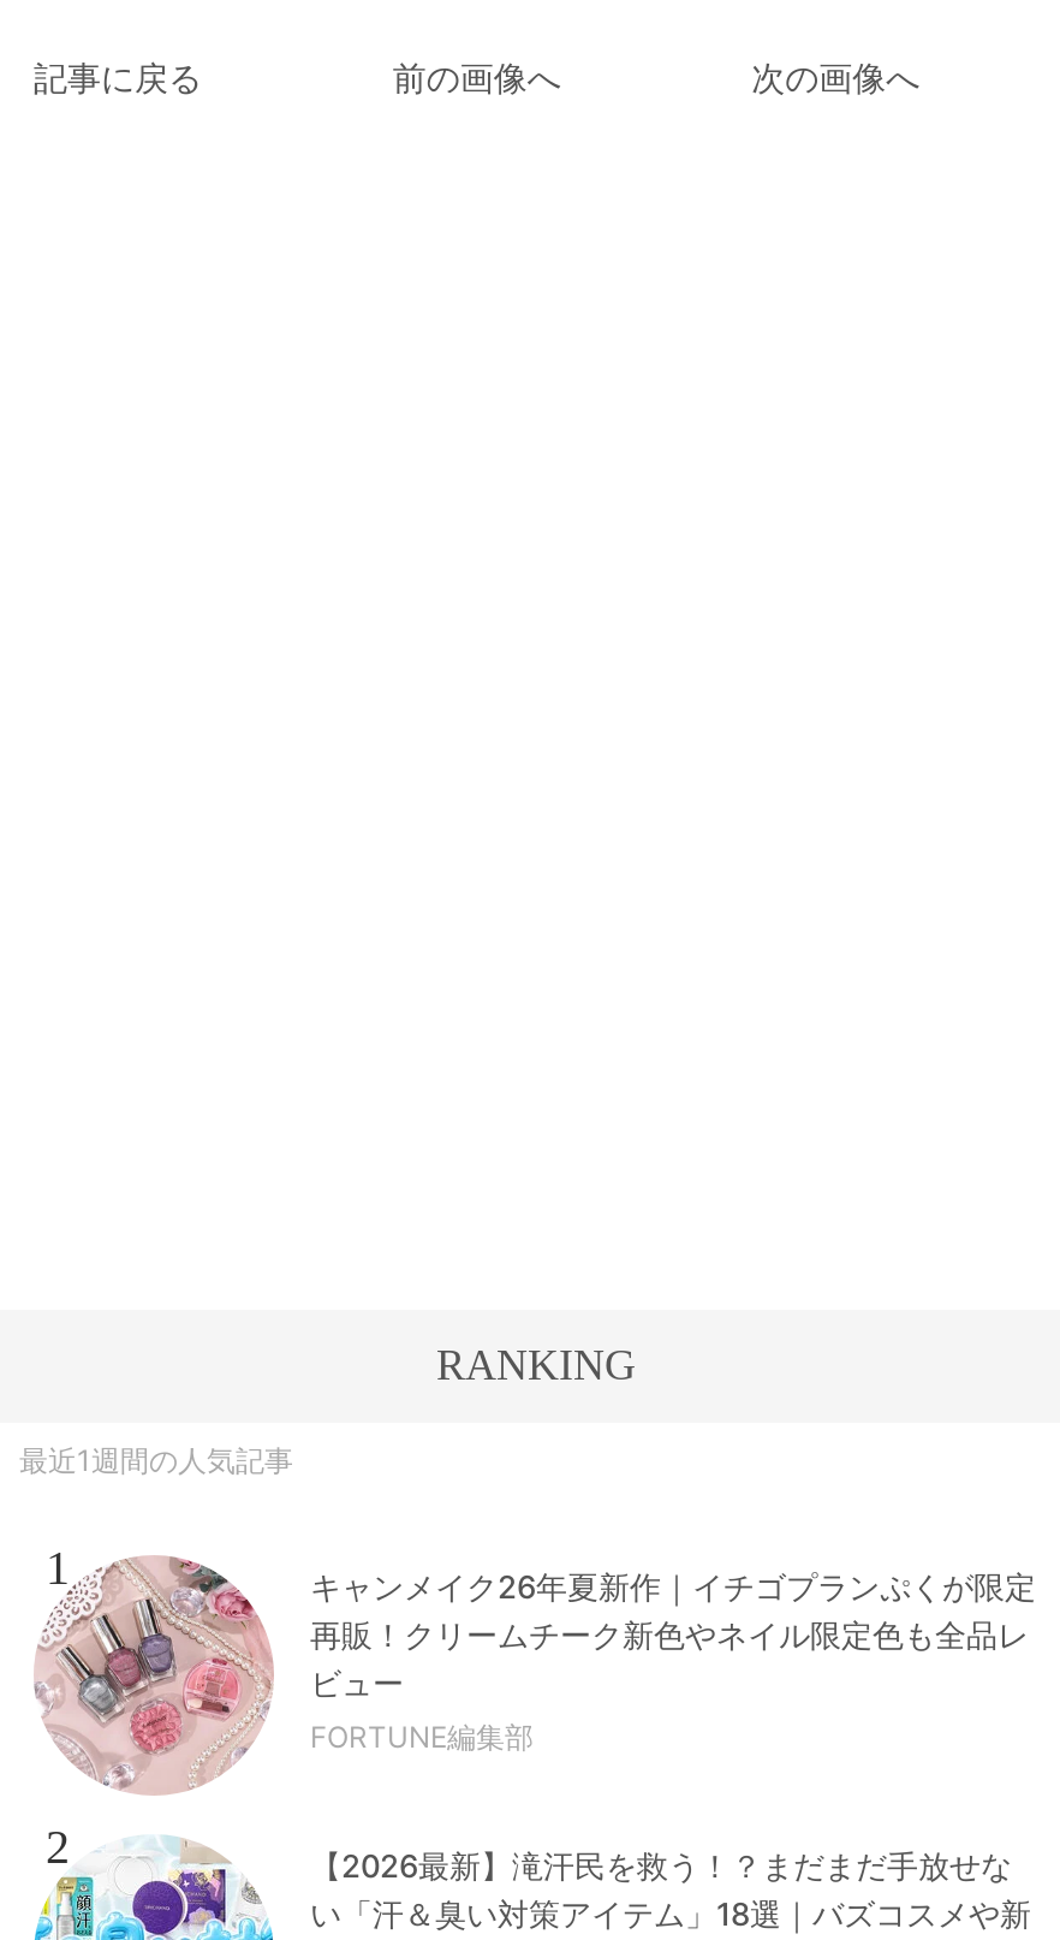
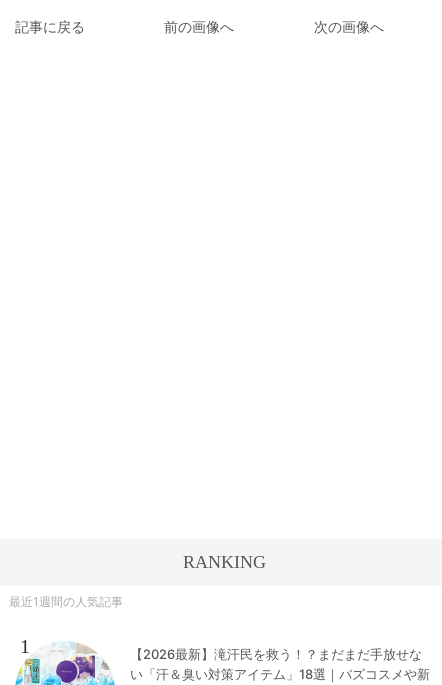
[34,1555,1036,1873] [image] | キャンメイク26年夏新作｜イチゴプランぷくが限定 | 再販！クリームチーク新色やネイル限定色も全品レ | ビュー | FORTUNE編集部 | 2 -> none

